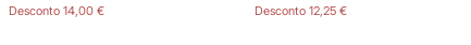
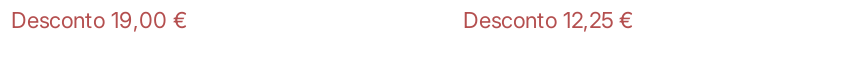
[9,3,104,18] Desconto 14,00 € -> [11,6,187,34] Desconto 19,00 €

